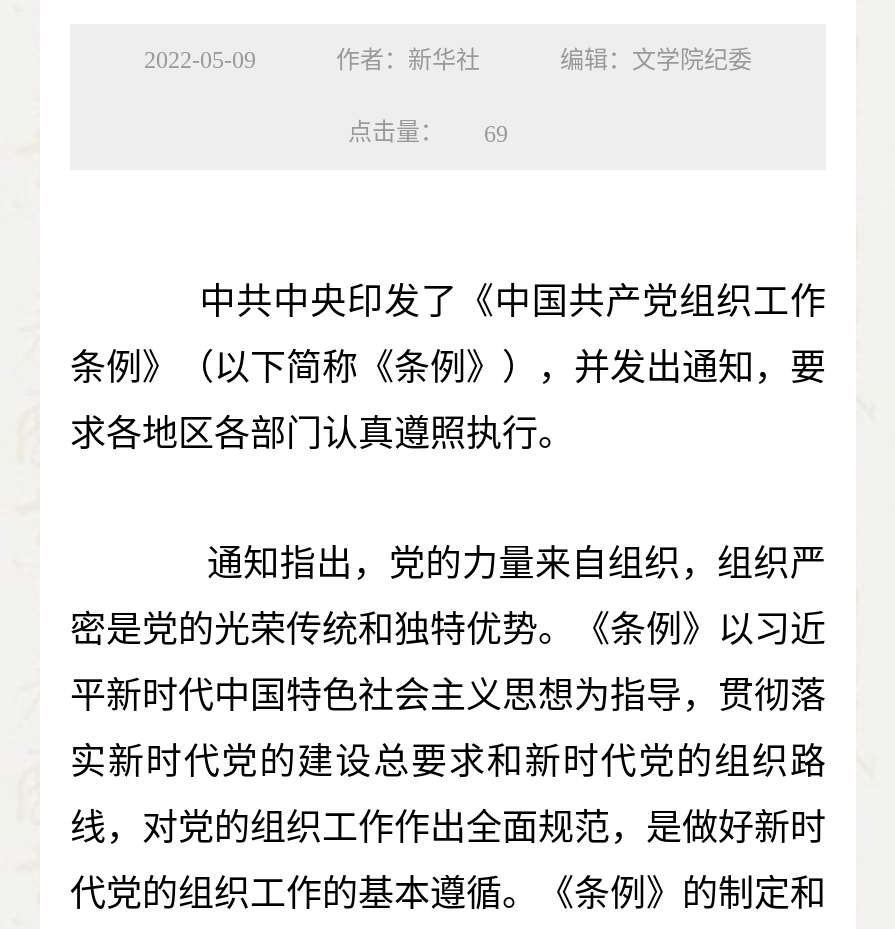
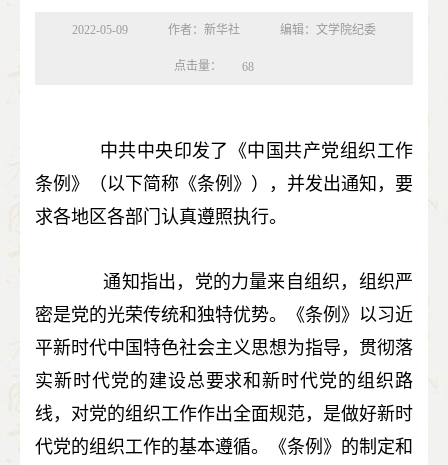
[348,118,508,148] 点击量： 69 -> [174,59,254,74] 点击量： 68

